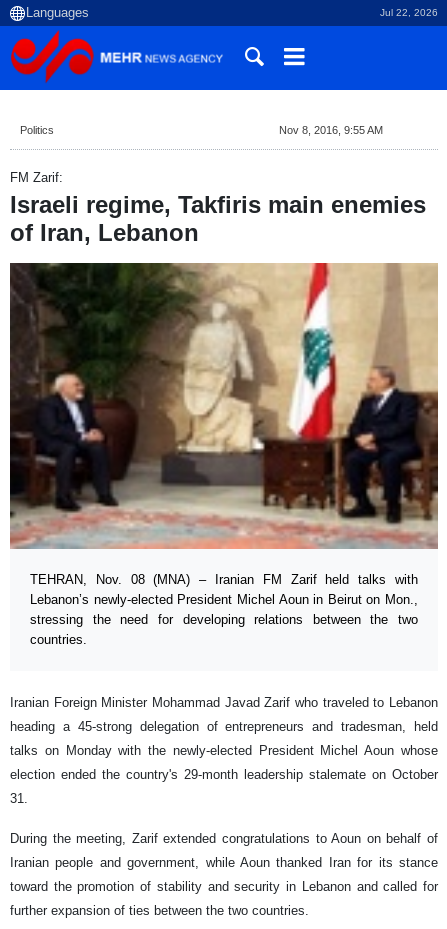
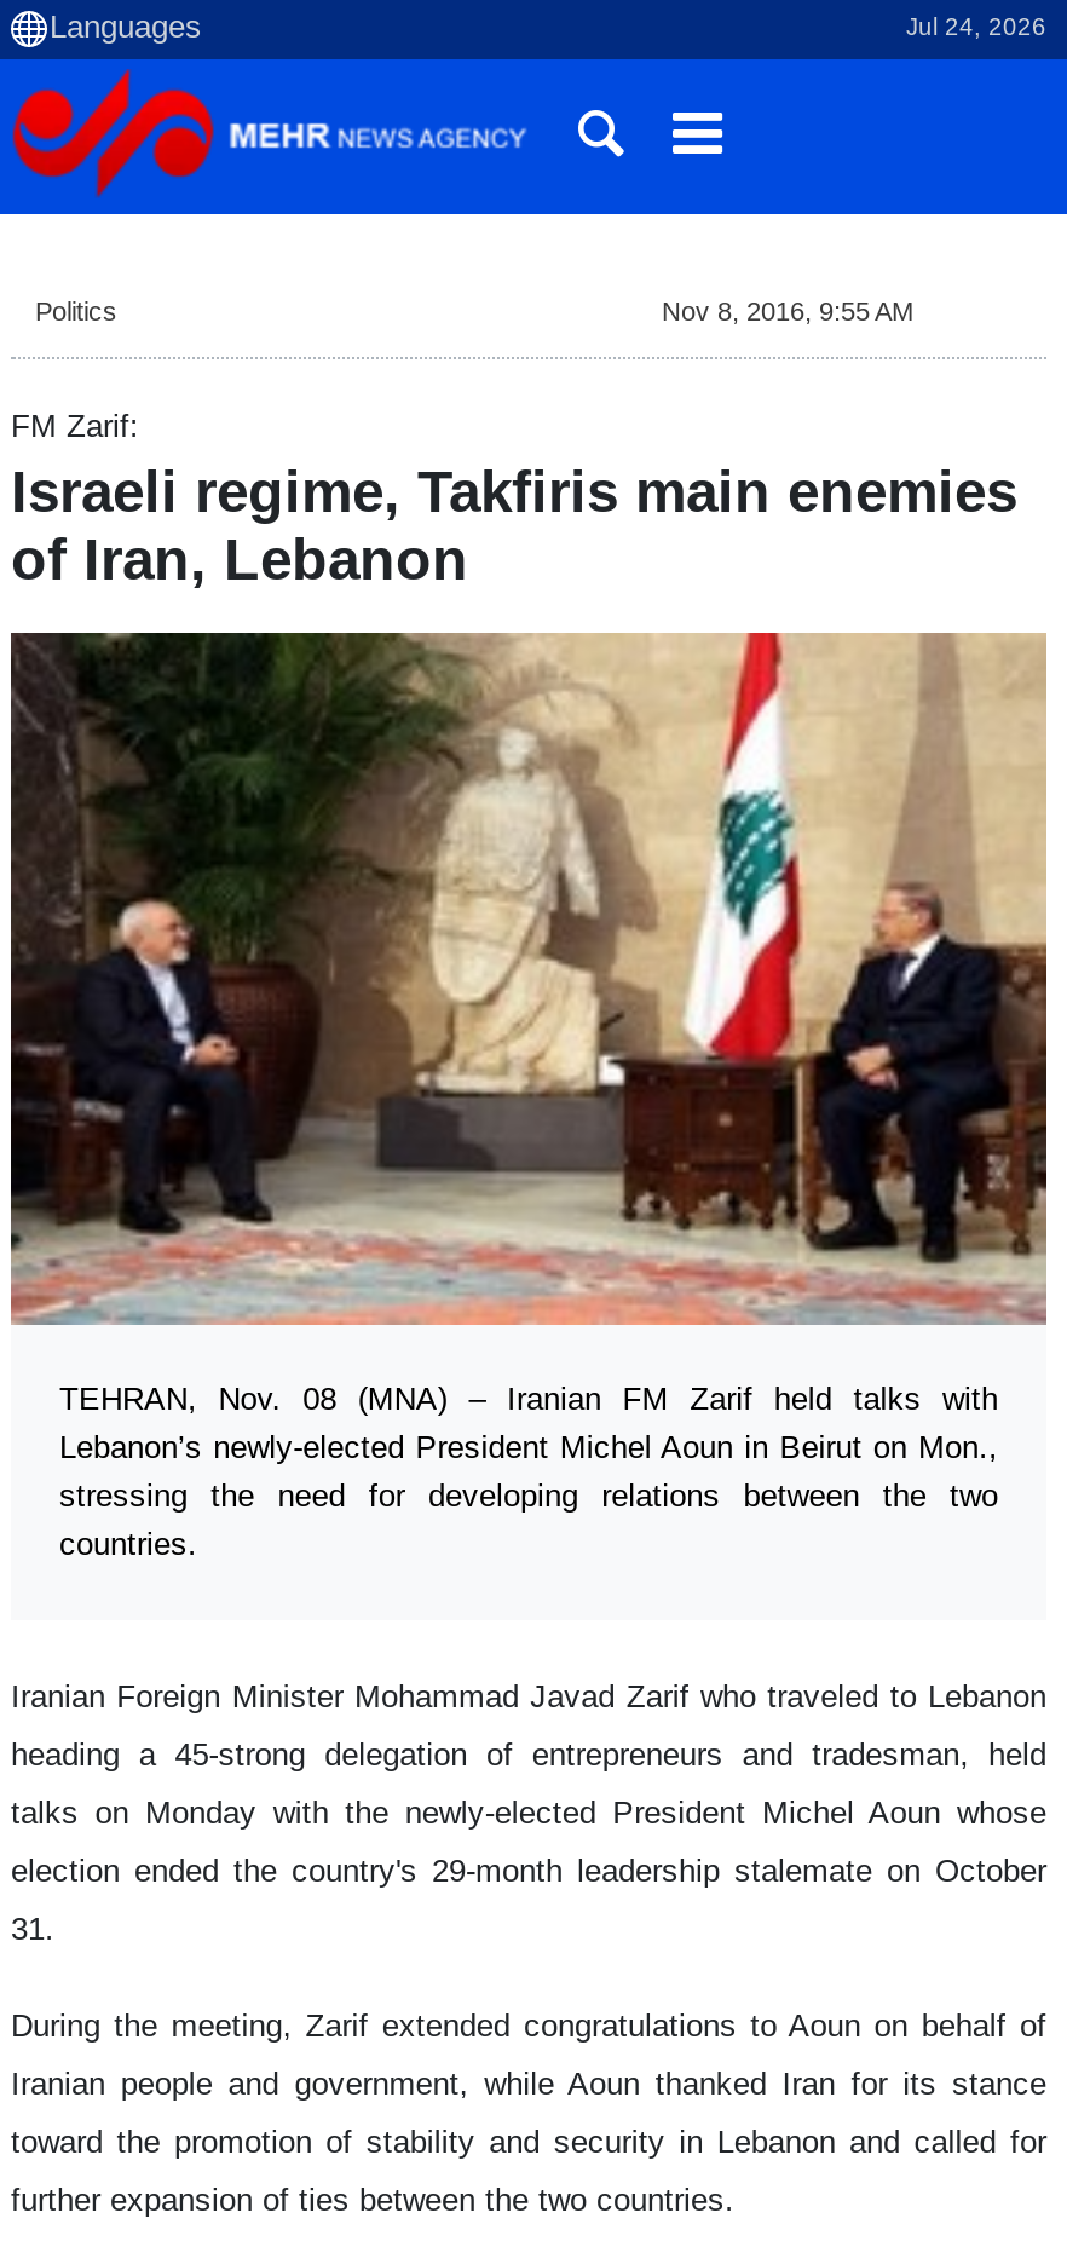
[380,7,438,18] Jul 22, 2026 -> [906,13,1046,40] Jul 24, 2026

